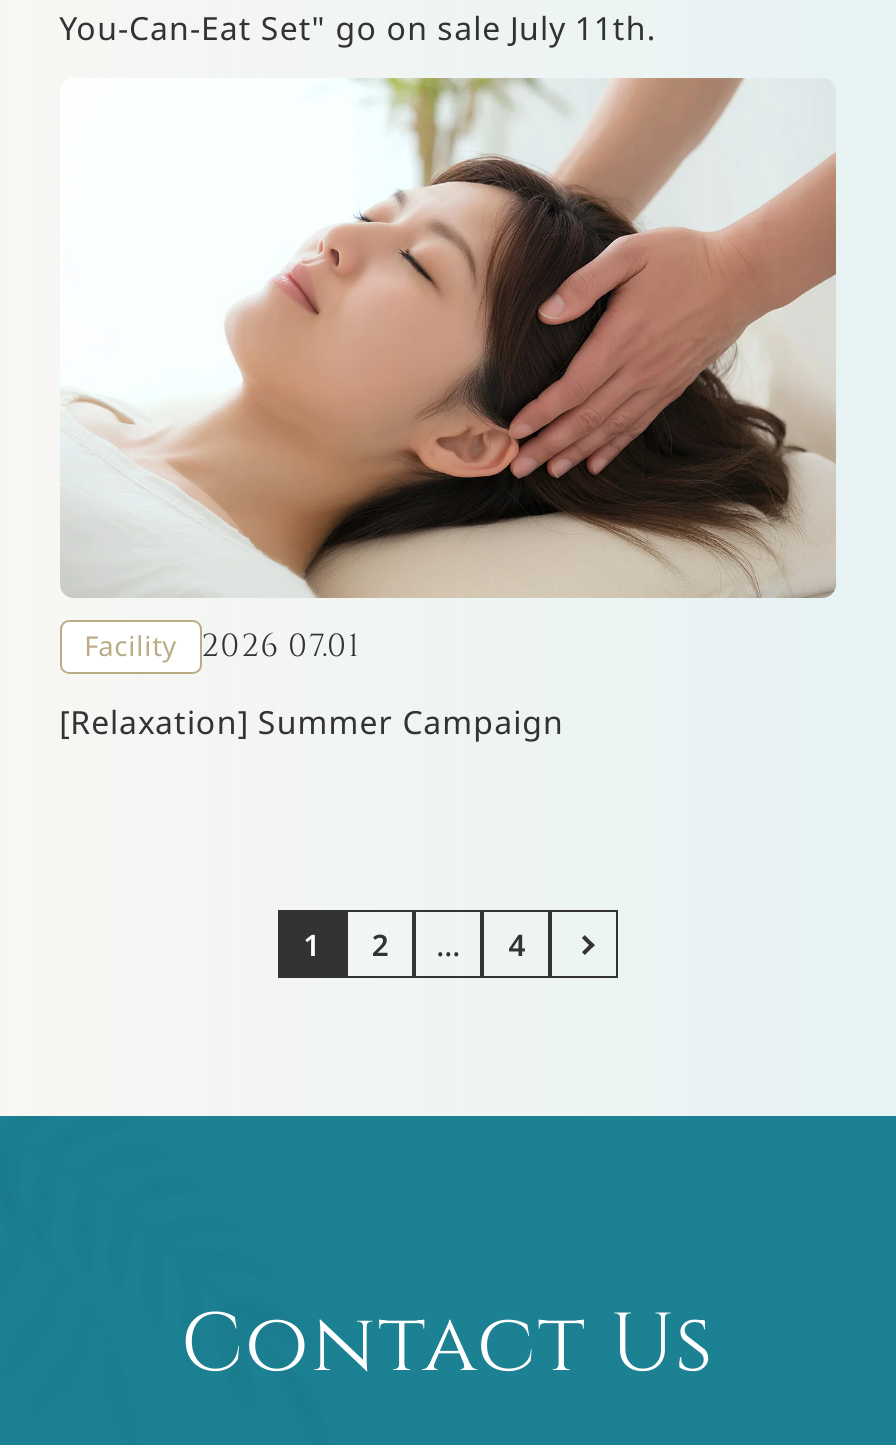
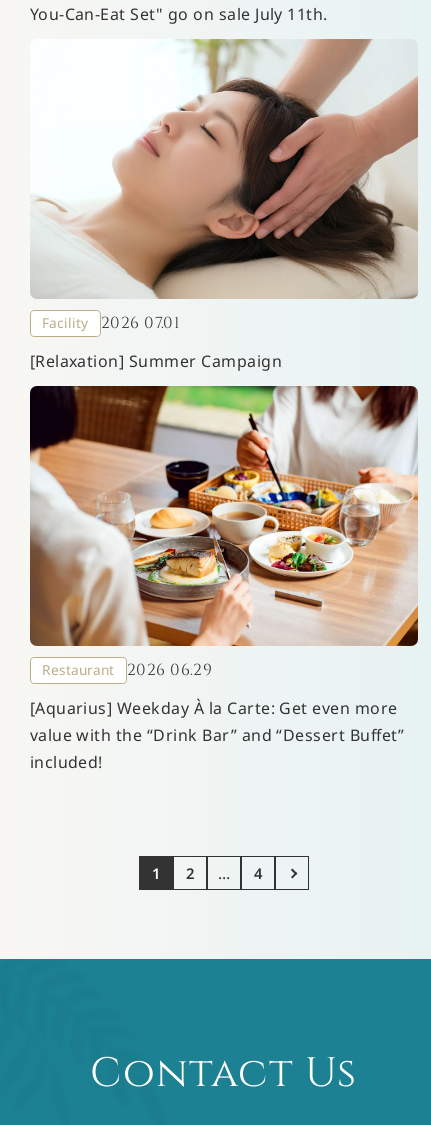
none -> [29,385,419,773] [image] | Restaurant | 2026 06.29 | [Aquarius] Weekday À la Carte: Get even more | value with the “Drink Bar” and “Dessert Buffet” | included!

